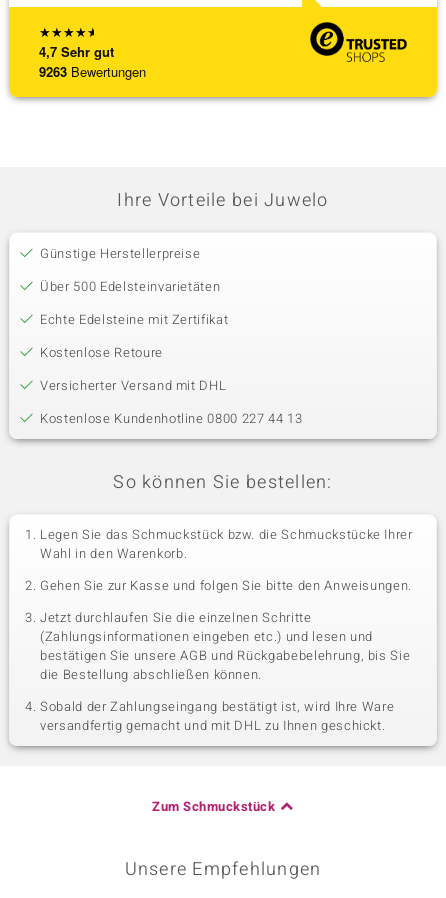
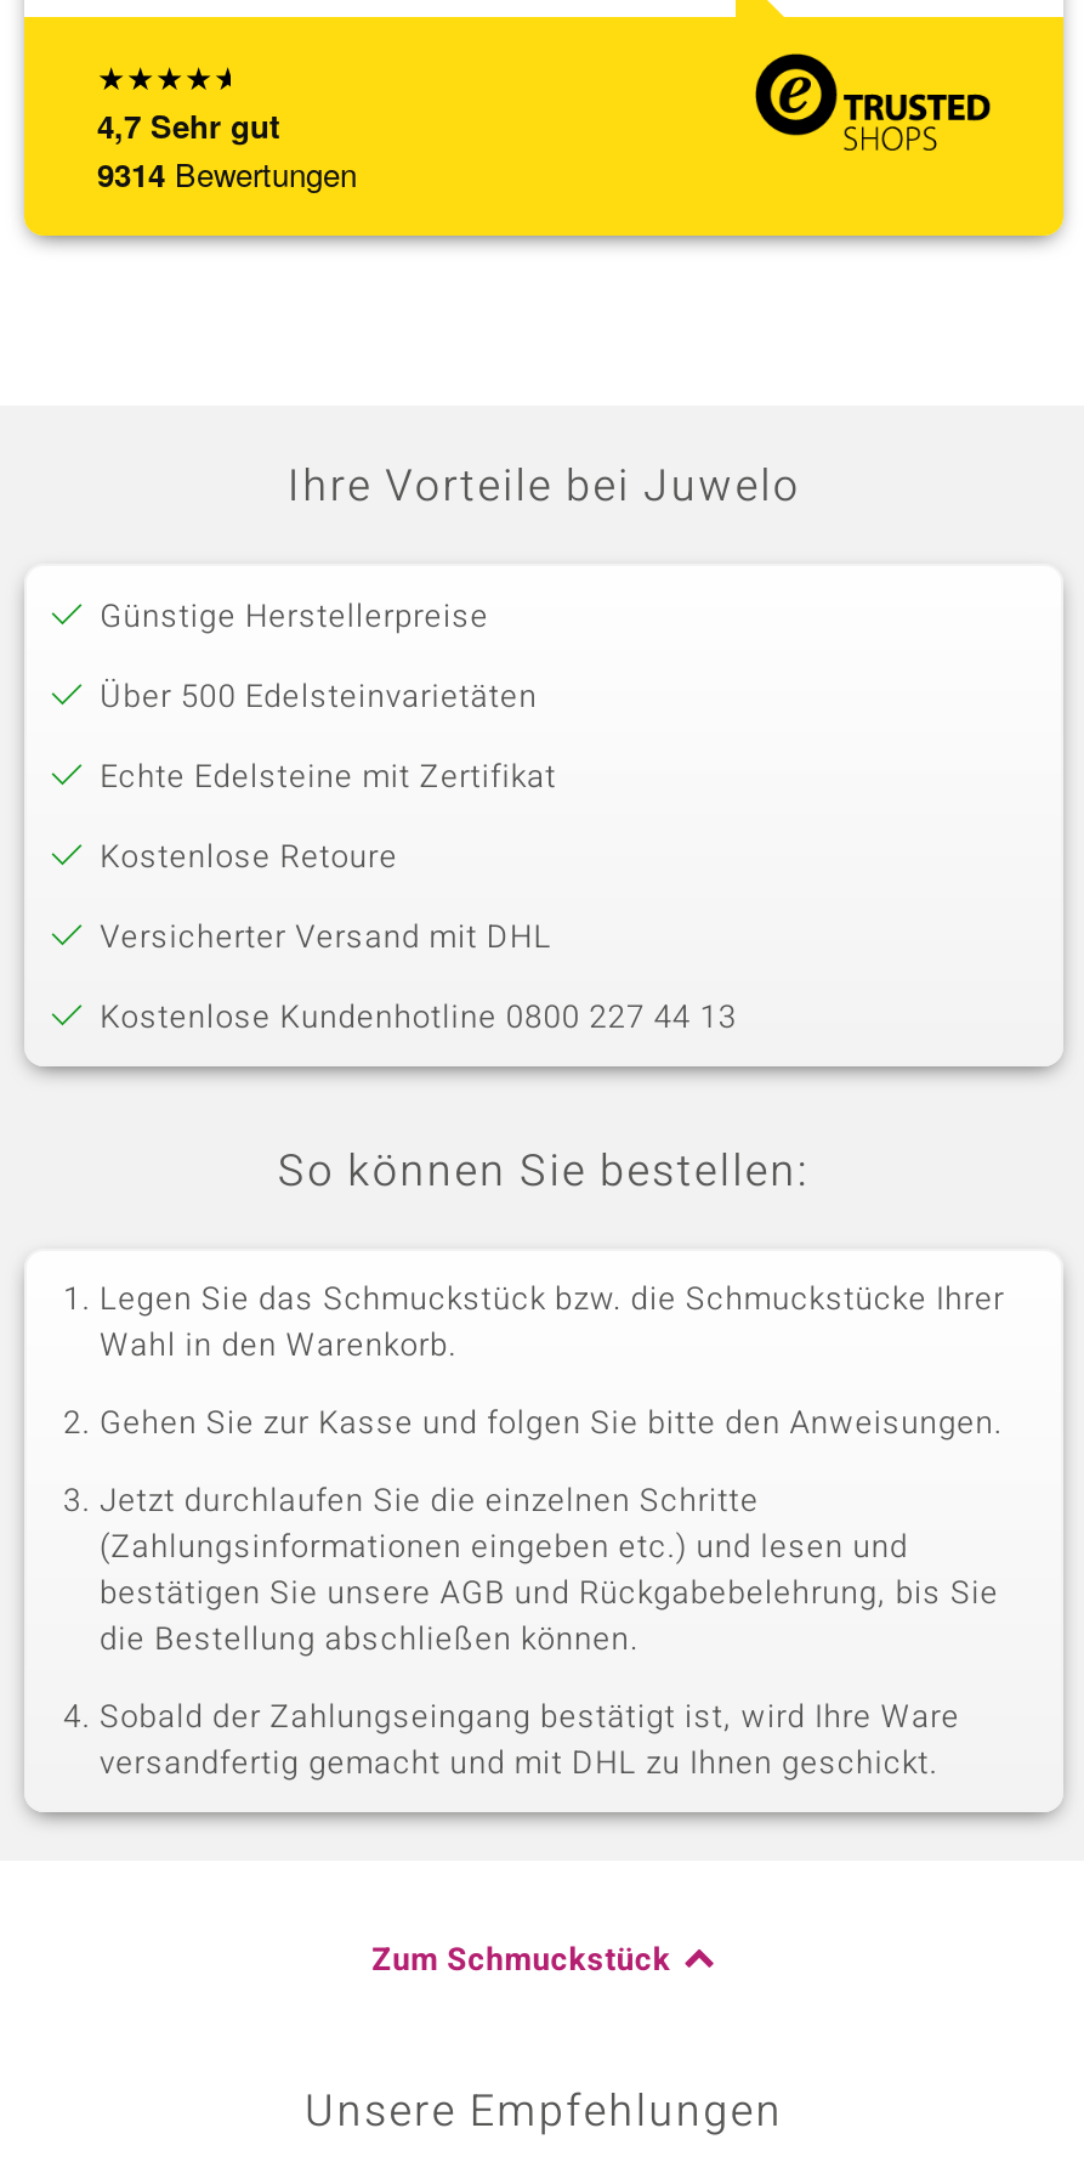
[39,62,146,81] 9263 Bewertungen -> [97,151,357,197] 9314 Bewertungen

